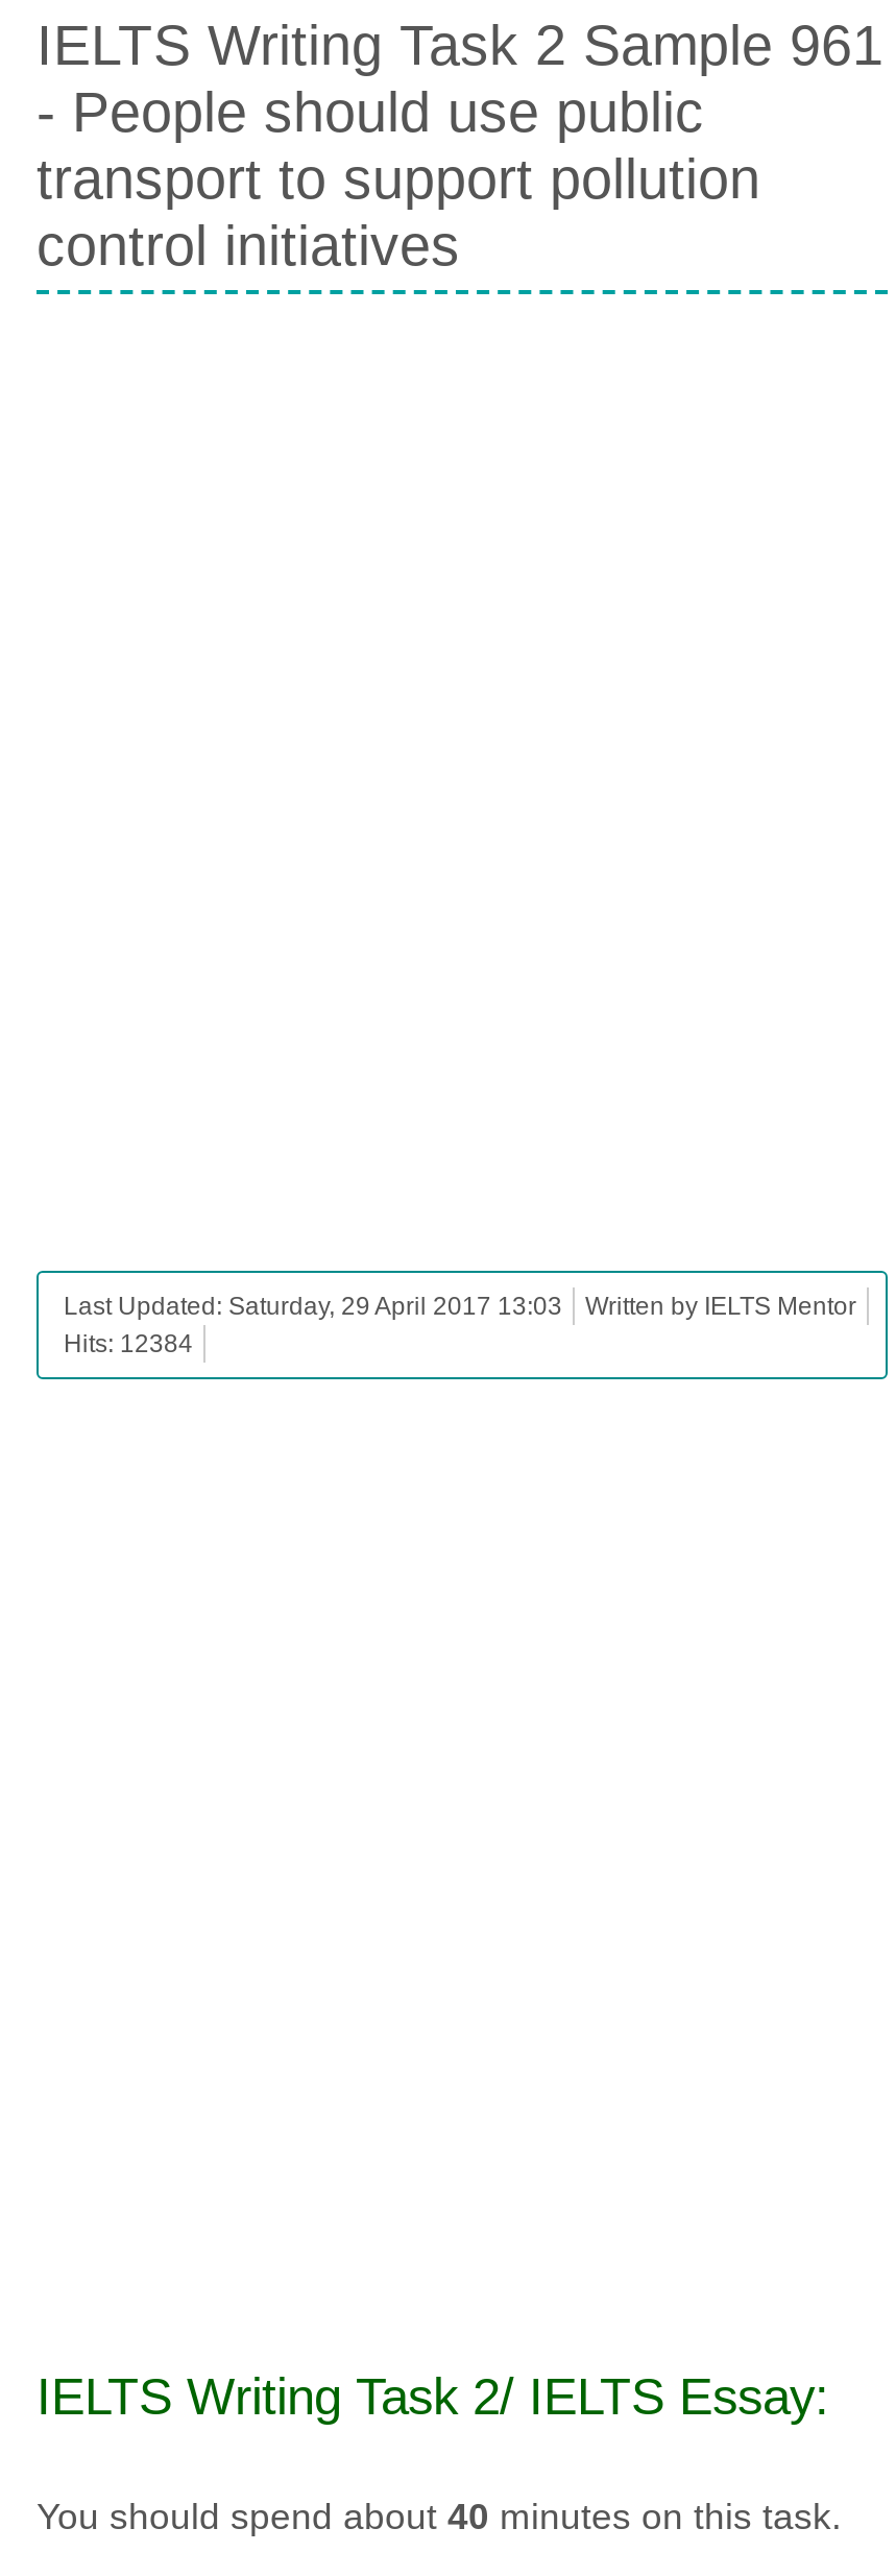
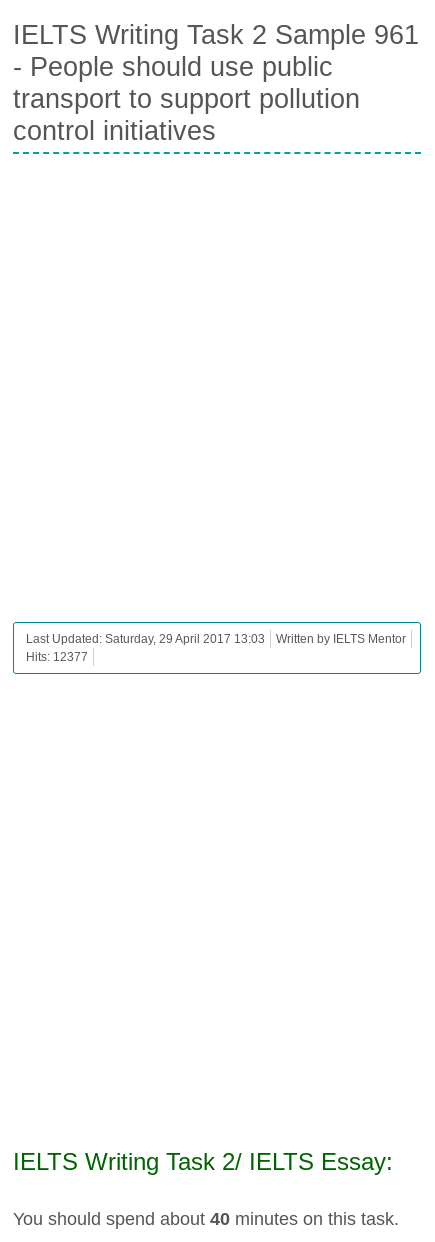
[64,1329,193,1359] Hits: 12384 -> [26,650,88,664] Hits: 12377

